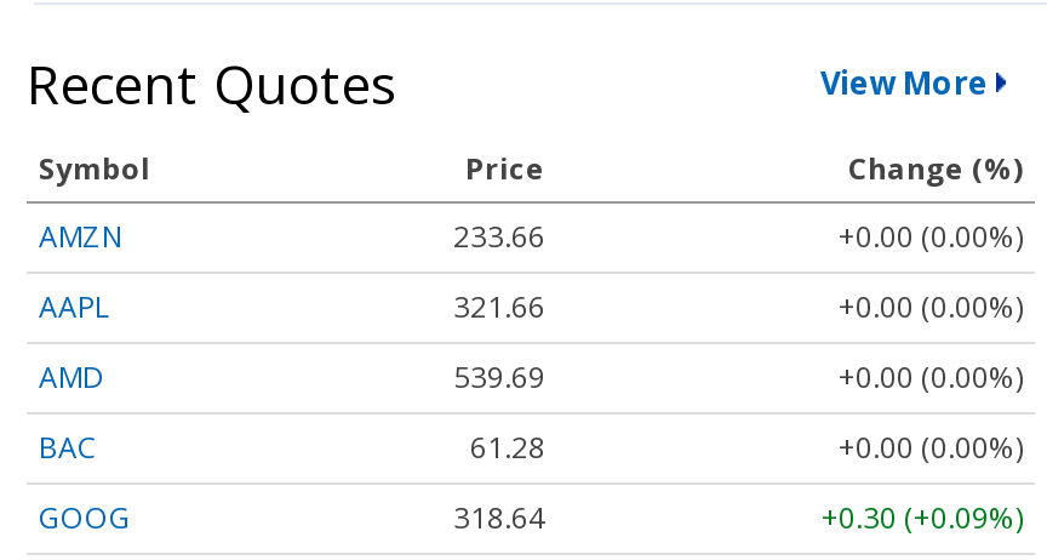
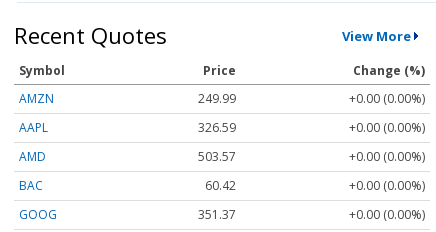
[453,216,545,257] 233.66 -> [198,90,236,107] 249.99
[453,286,545,328] 321.66 -> [198,119,236,136] 326.59
[453,357,545,398] 539.69 -> [198,148,236,165] 503.57
[470,427,545,468] 61.28 -> [205,177,236,194] 60.42
[453,497,545,538] 318.64 -> [198,206,236,223] 351.37
[822,497,1023,538] +0.30 (+0.09%) -> [349,206,425,223] +0.00 (0.00%)

